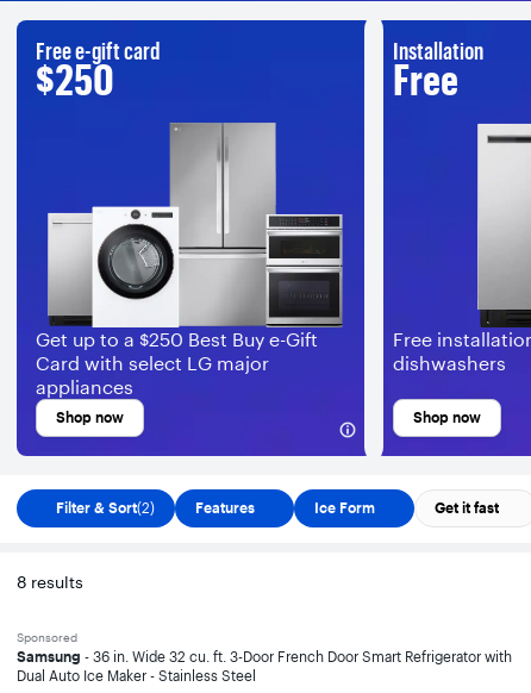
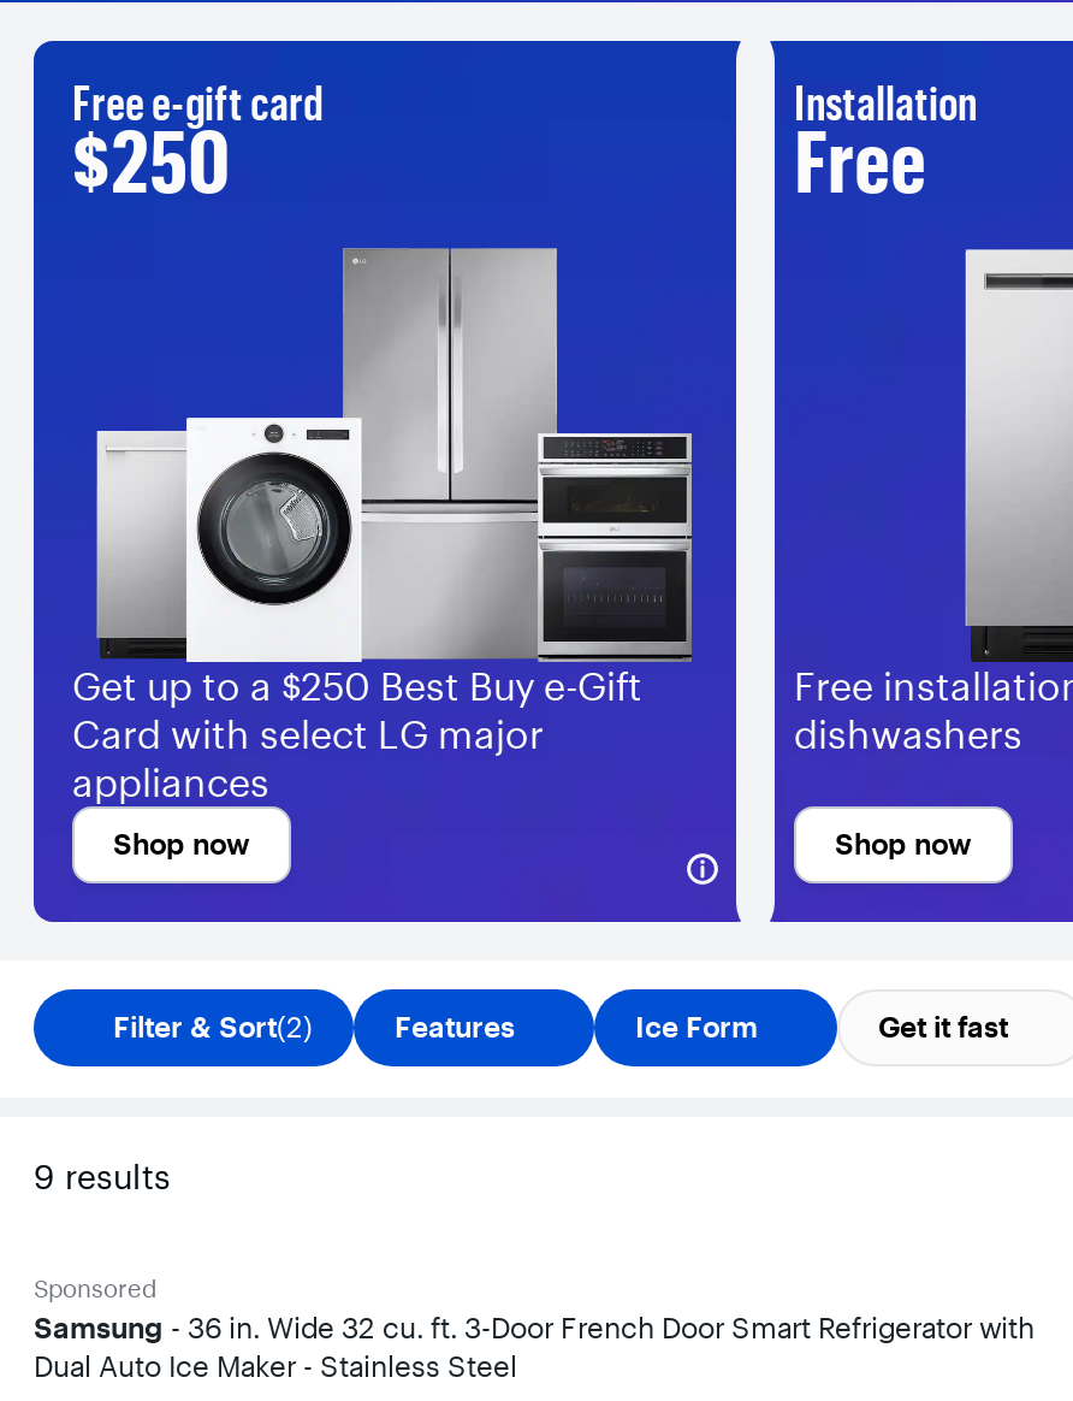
[17,572,83,593] 8 results -> [34,1156,171,1199] 9 results

